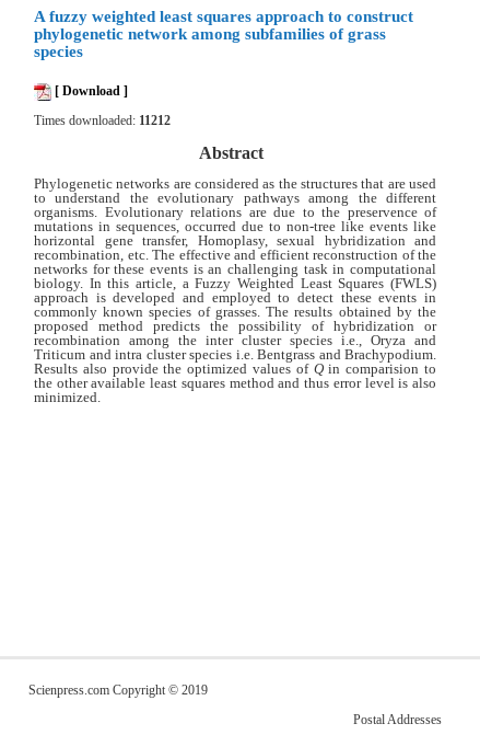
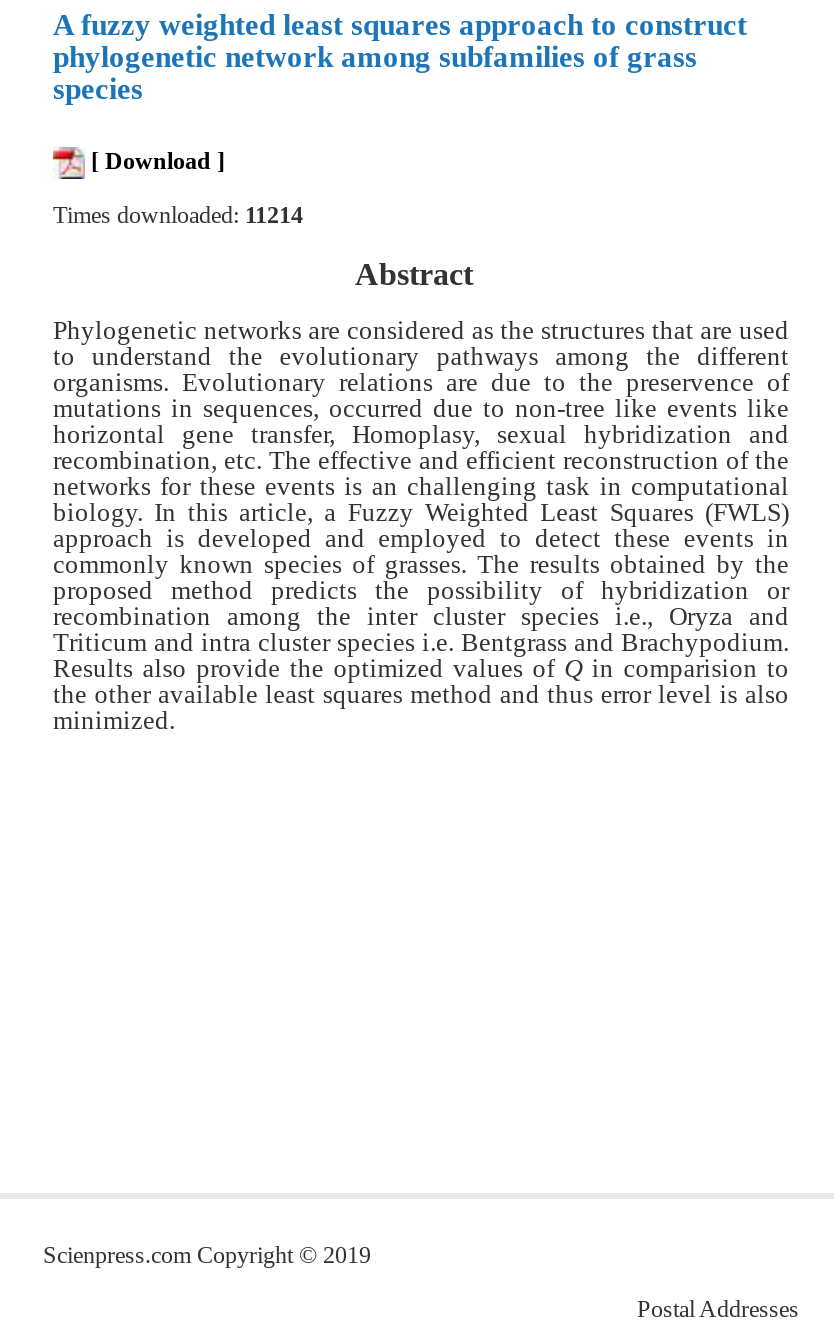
[34,113,171,128] Times downloaded: 11212 -> [53,201,303,229] Times downloaded: 11214

